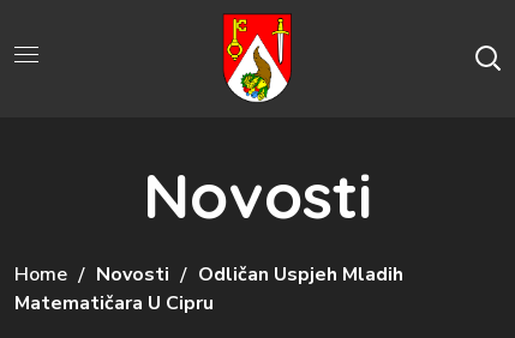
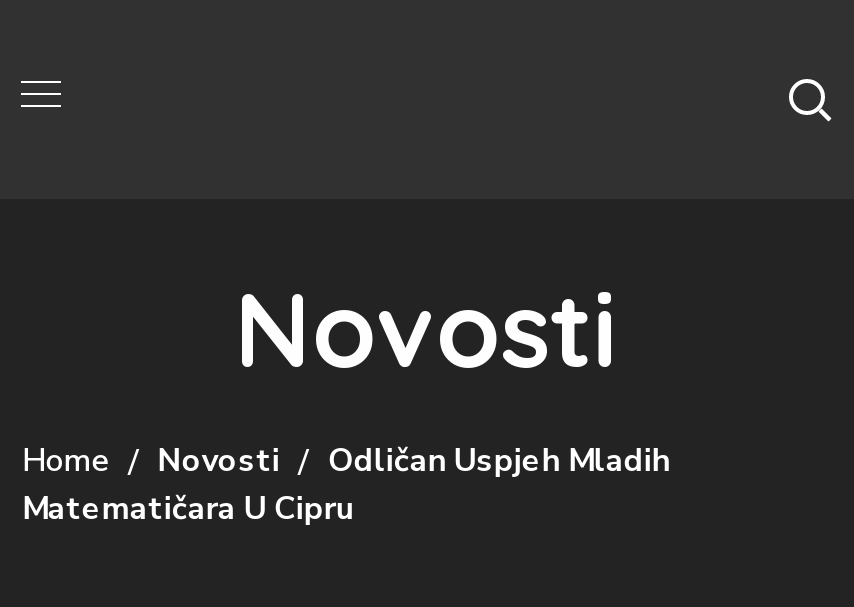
[222,13,292,103] [image] -> none

